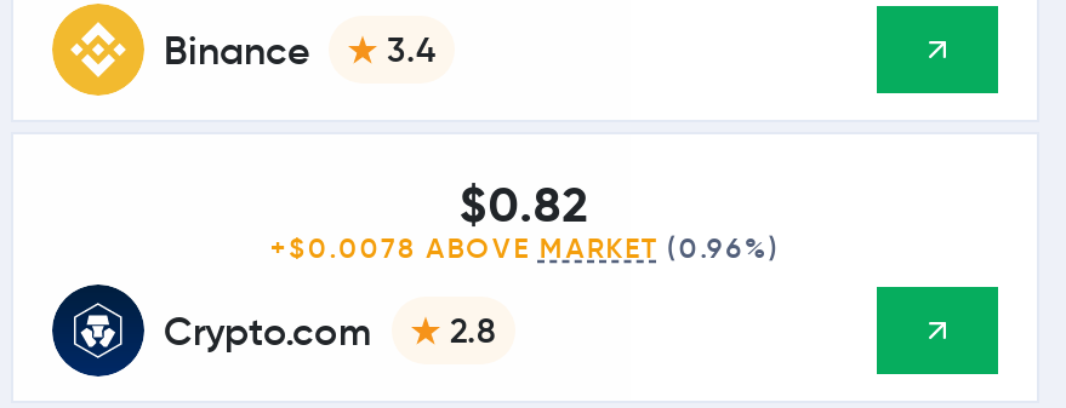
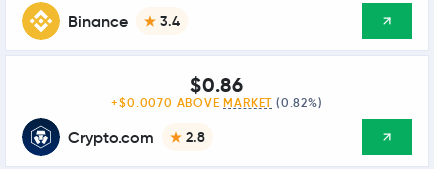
[460,173,591,236] $0.82 -> [190,72,244,98] $0.86
[270,231,780,265] +$0.0078 ABOVE MARKET (0.96%) -> [111,96,323,110] +$0.0070 ABOVE MARKET (0.82%)

